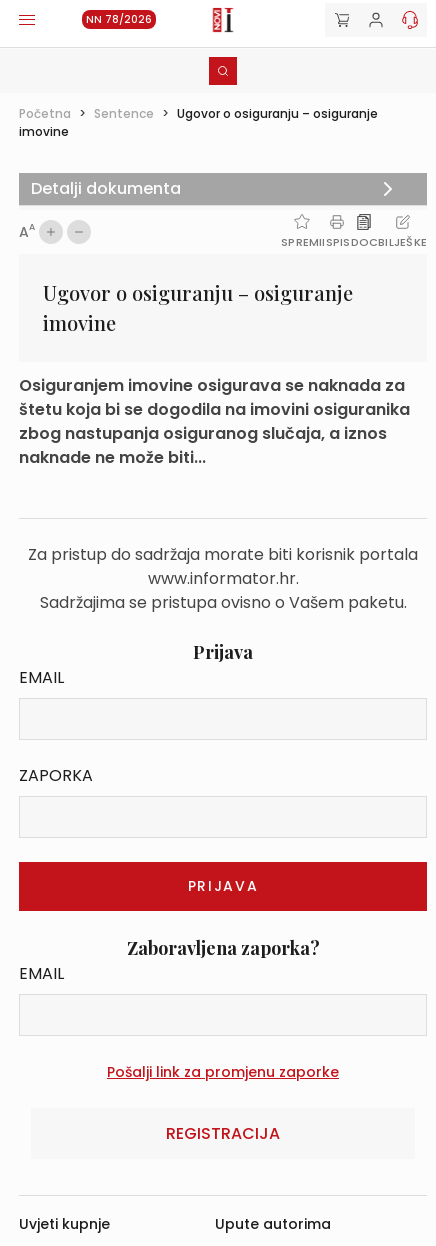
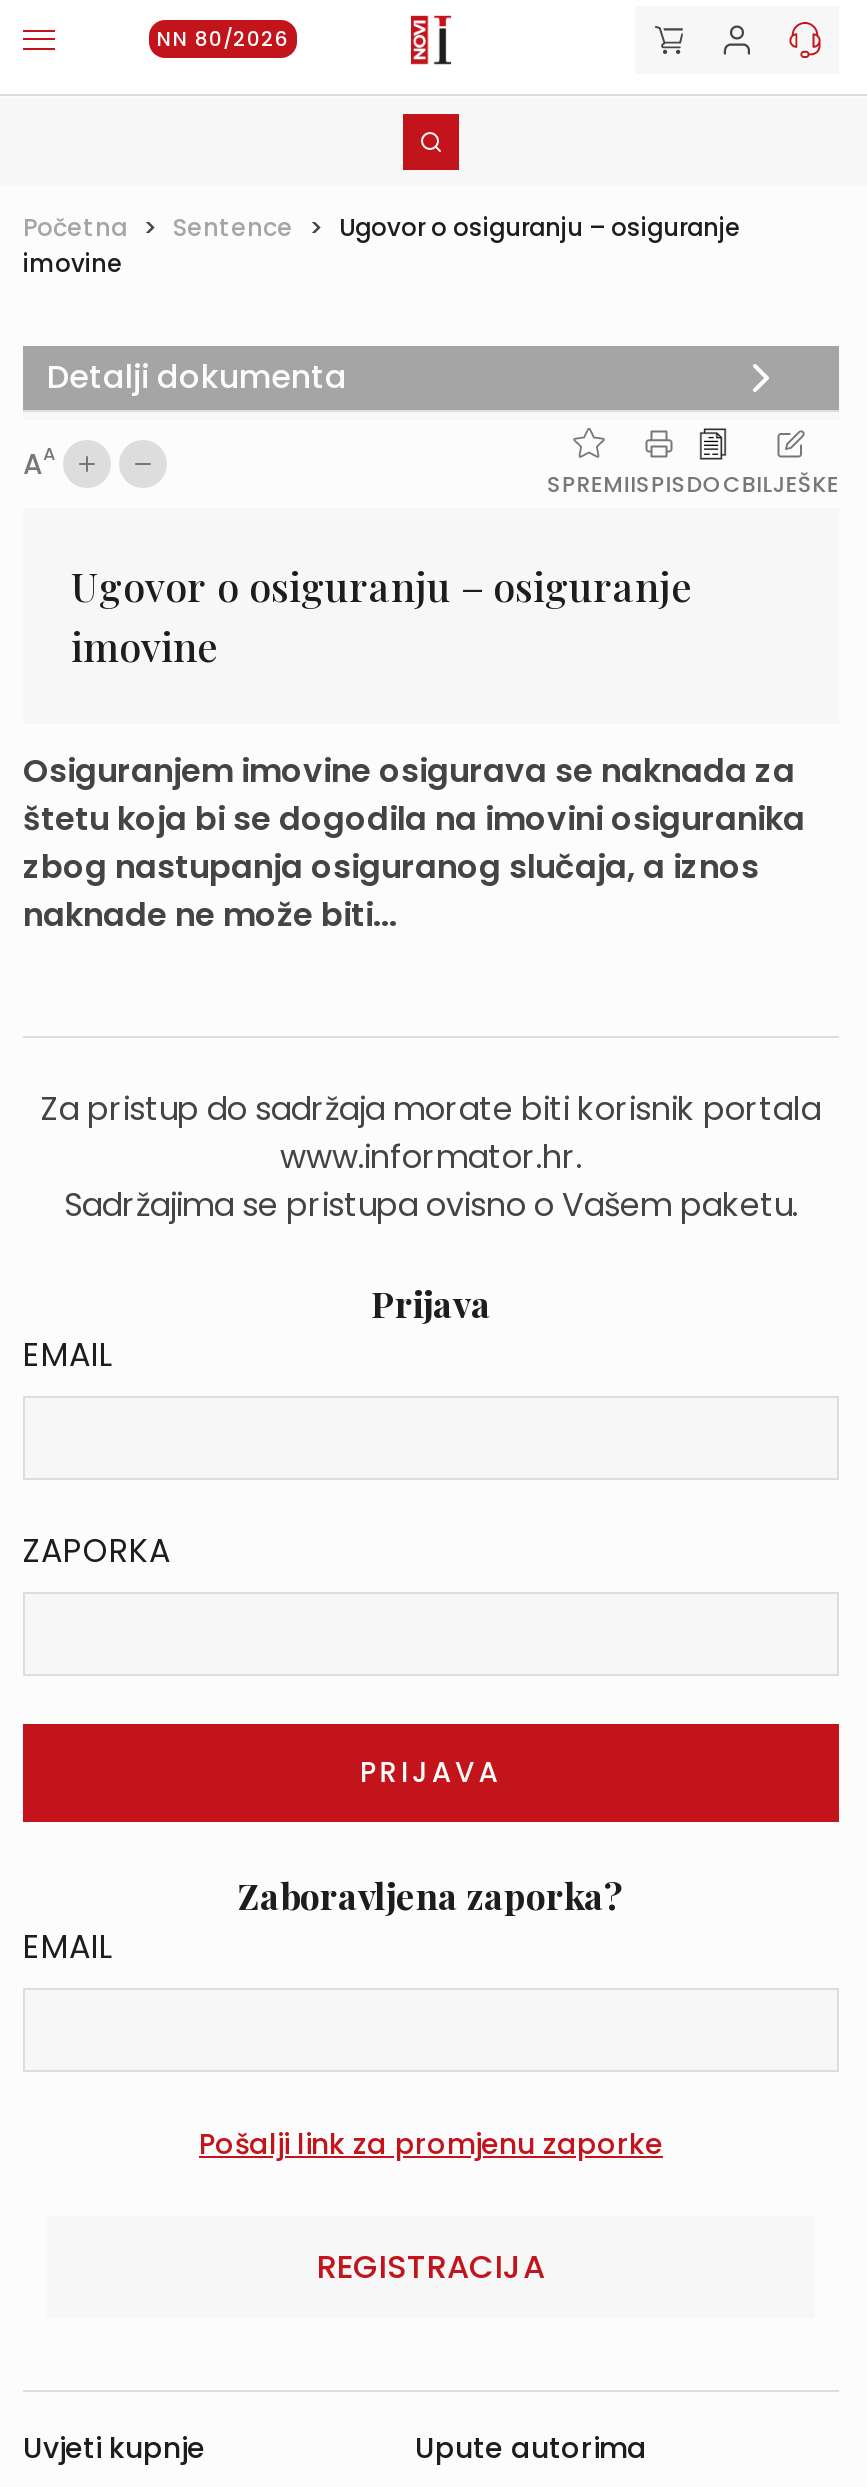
[86,12,152,27] NN 78/2026 -> [157,24,289,54] NN 80/2026

